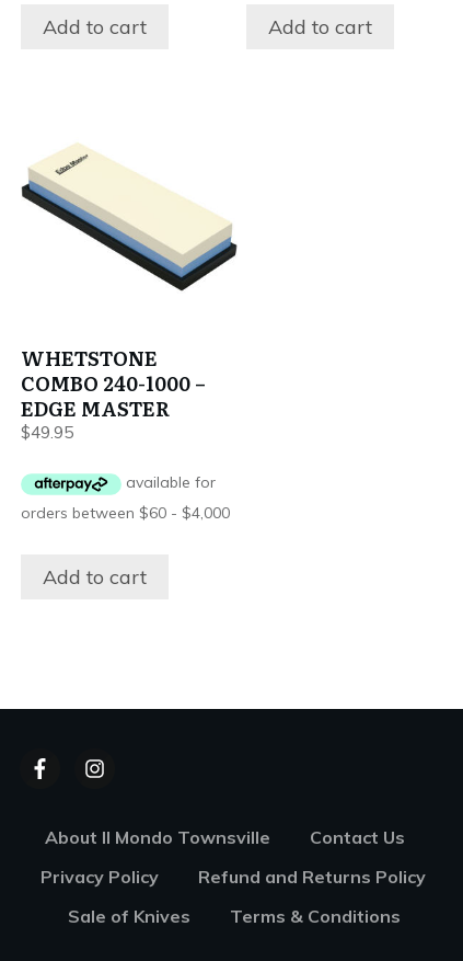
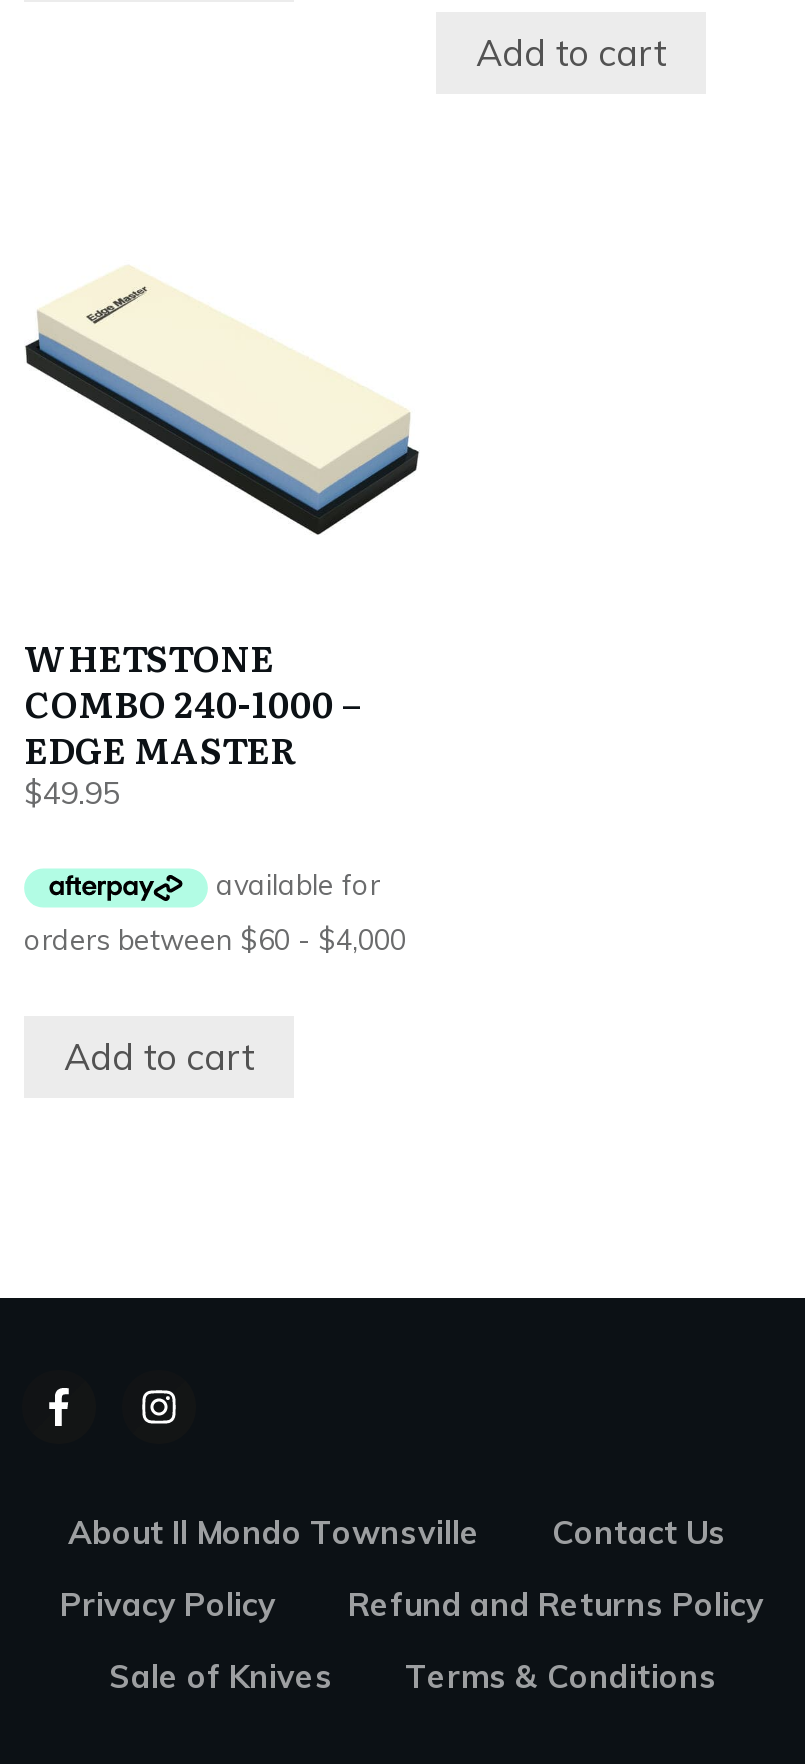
[43,14,147,39] Add to cart -> none

